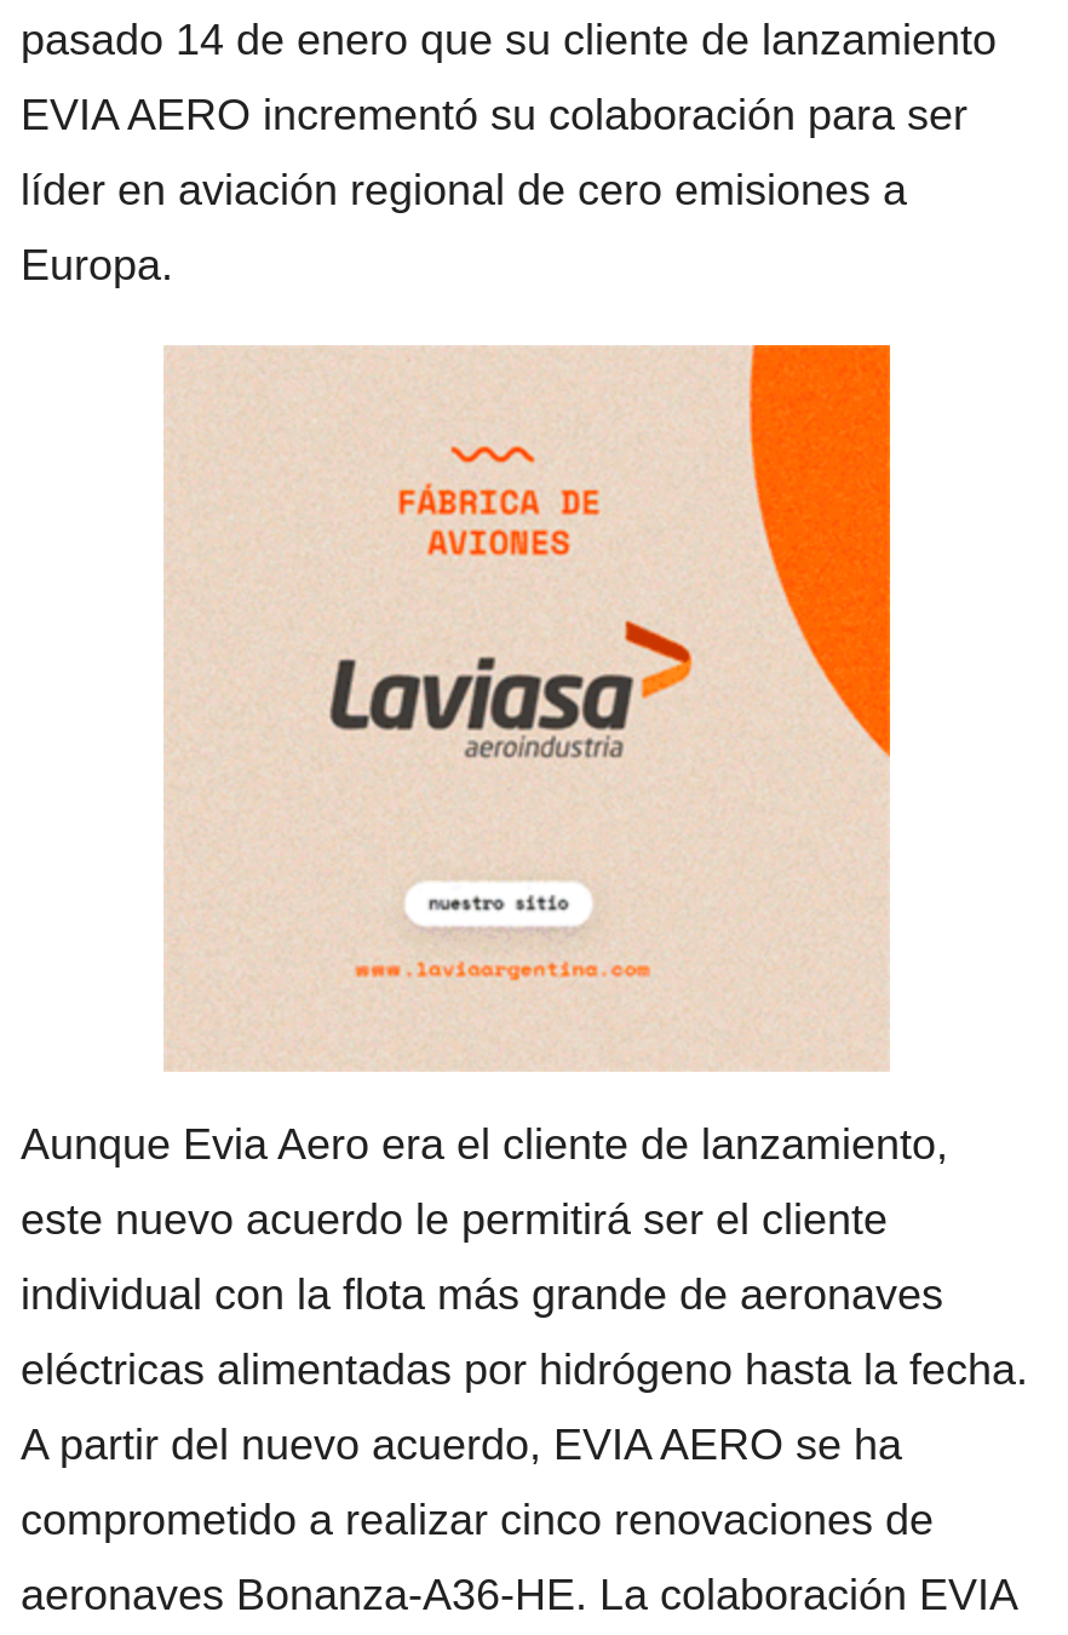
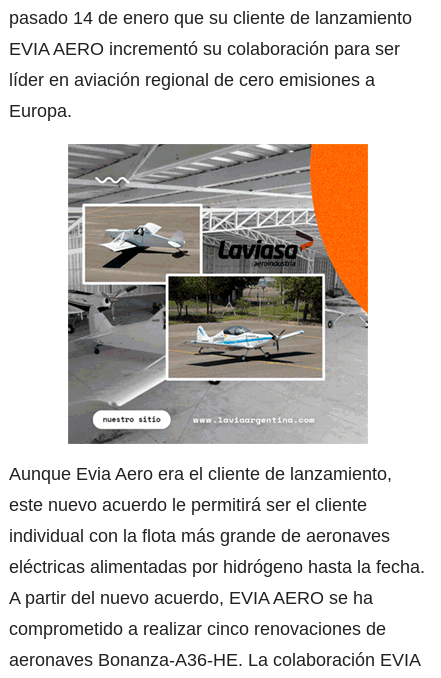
[163,345,888,1072] [image] -> [67,143,369,445] [image]

